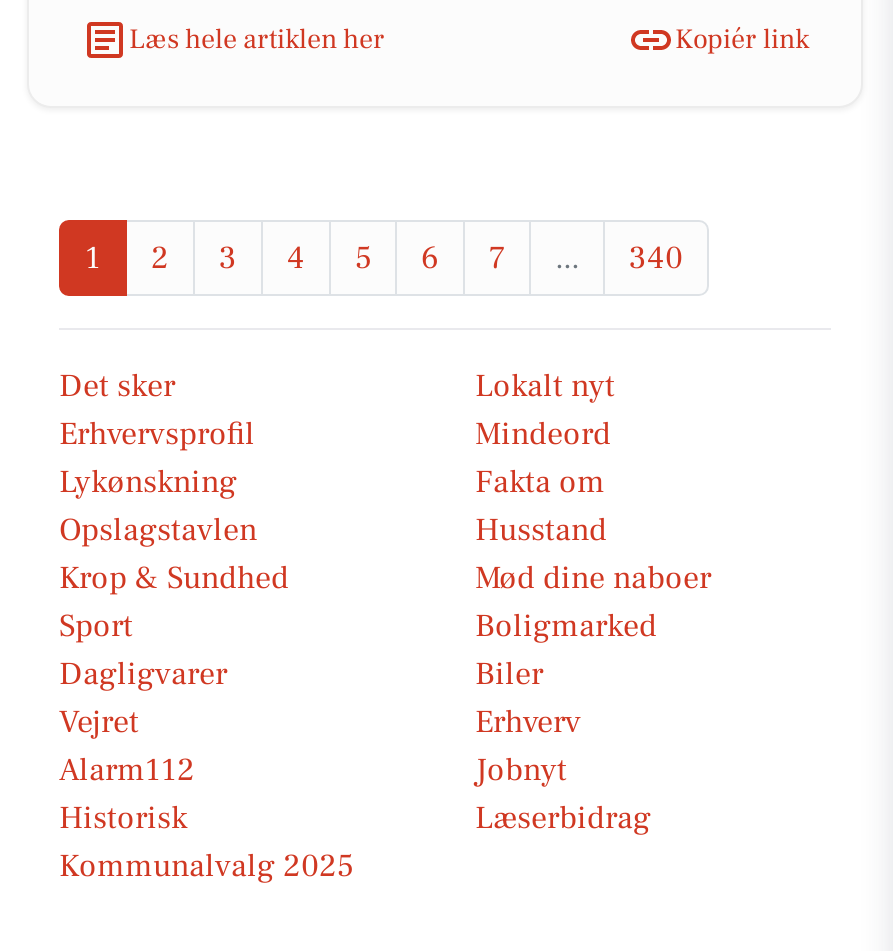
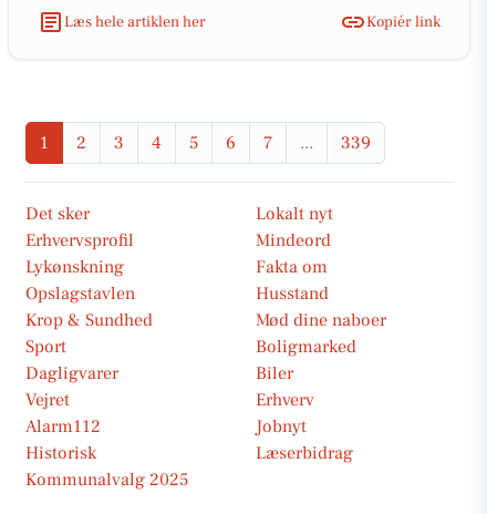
[629,238,683,278] 340 -> [341,132,371,154] 339

